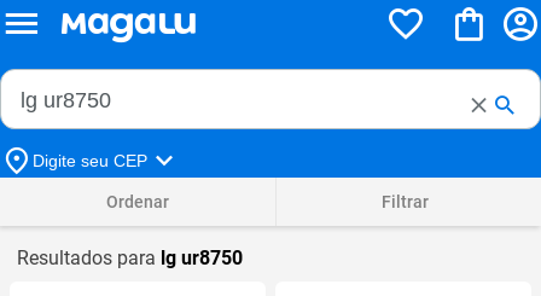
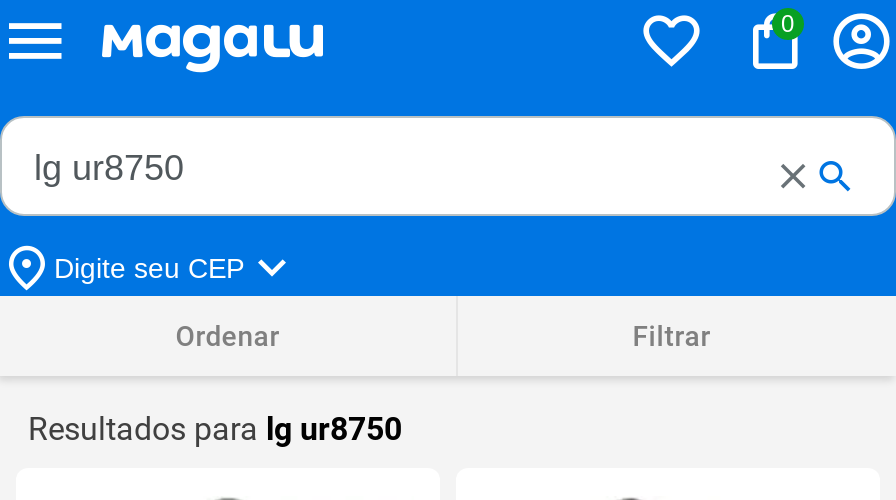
none -> [781,10,795,38] 0

